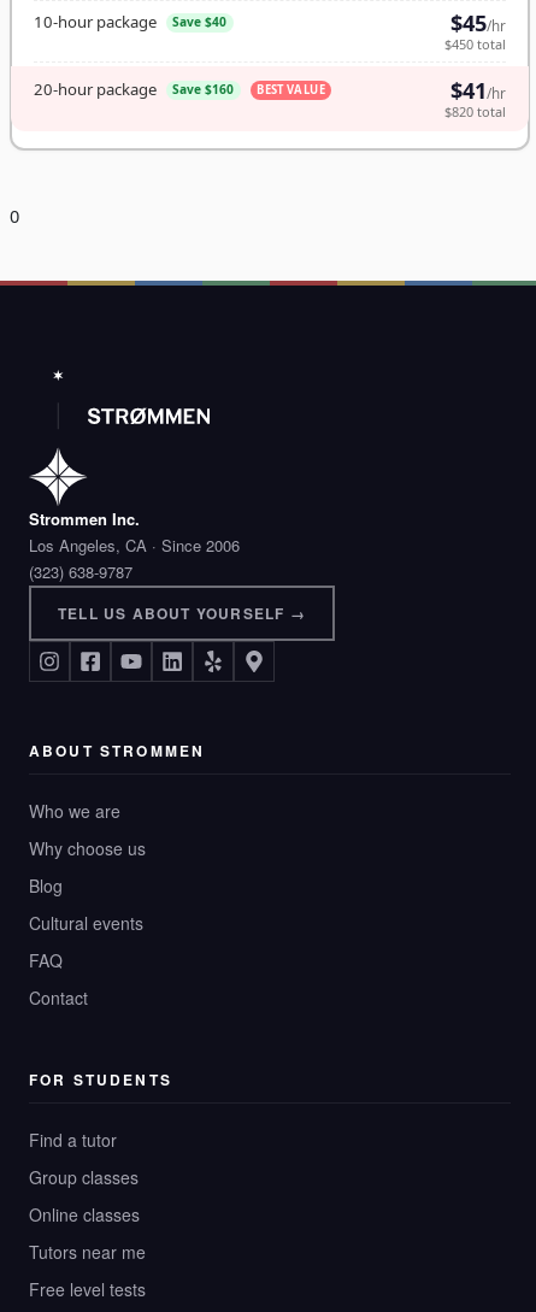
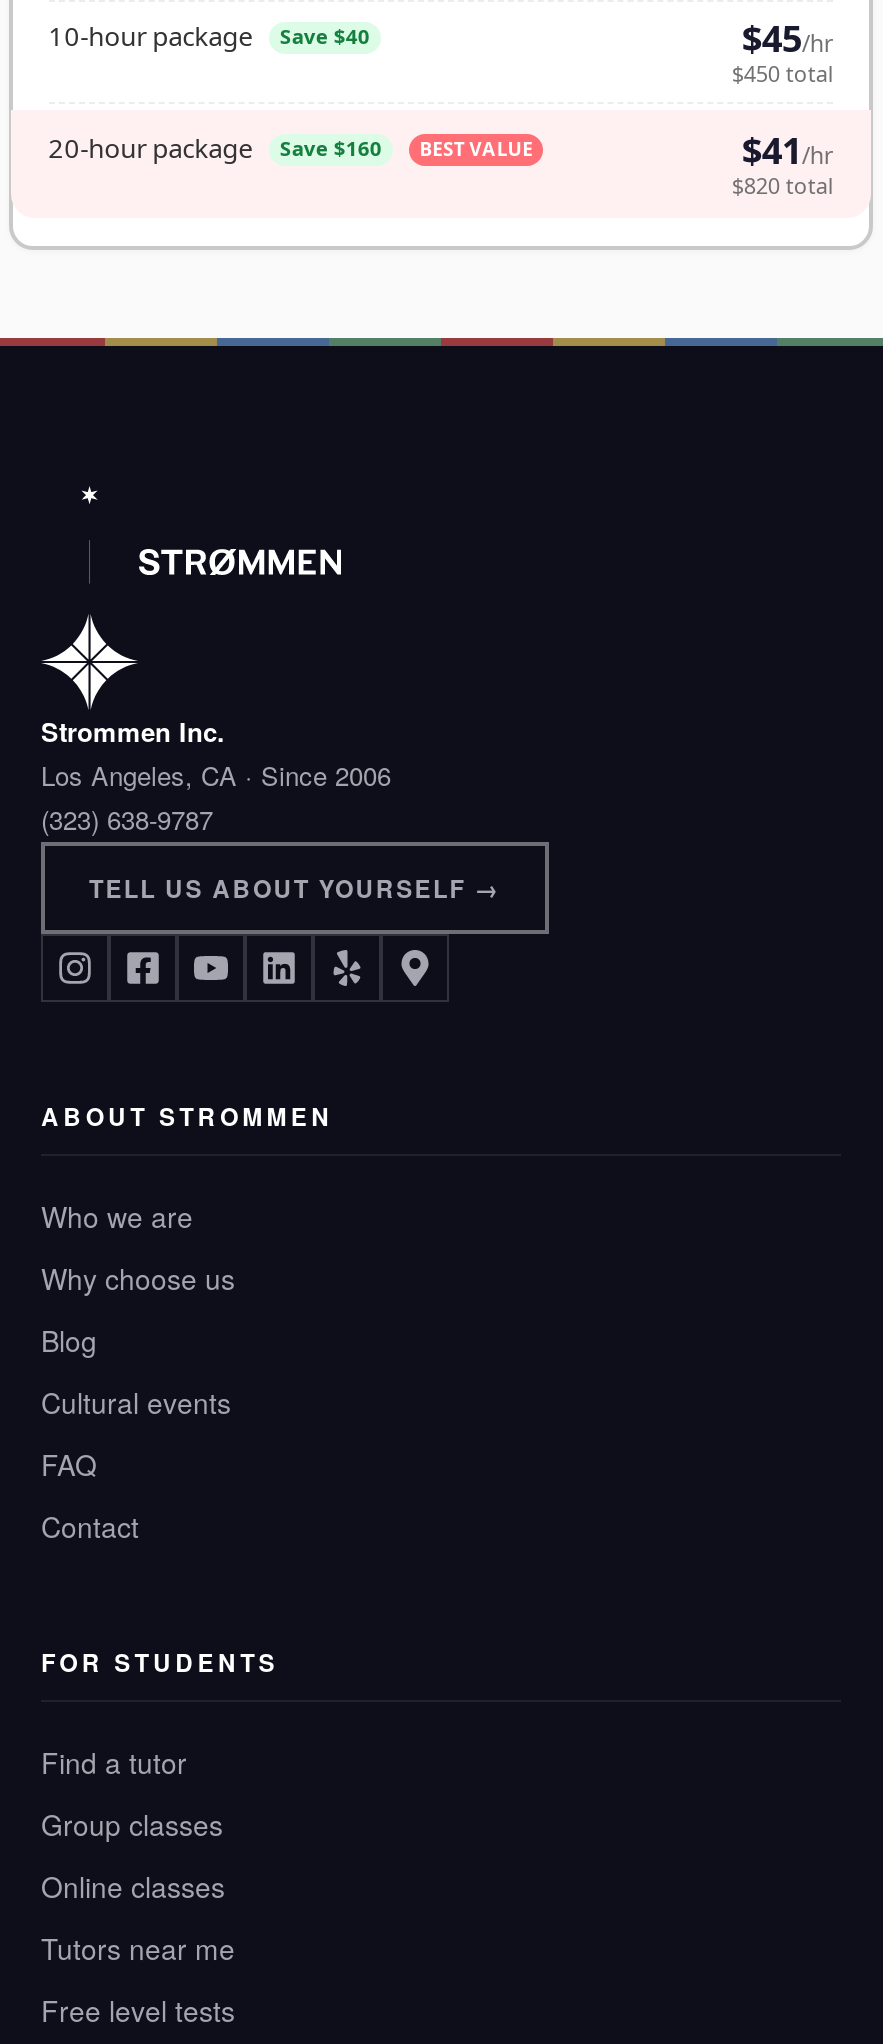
[10,203,19,227] 0 -> none

